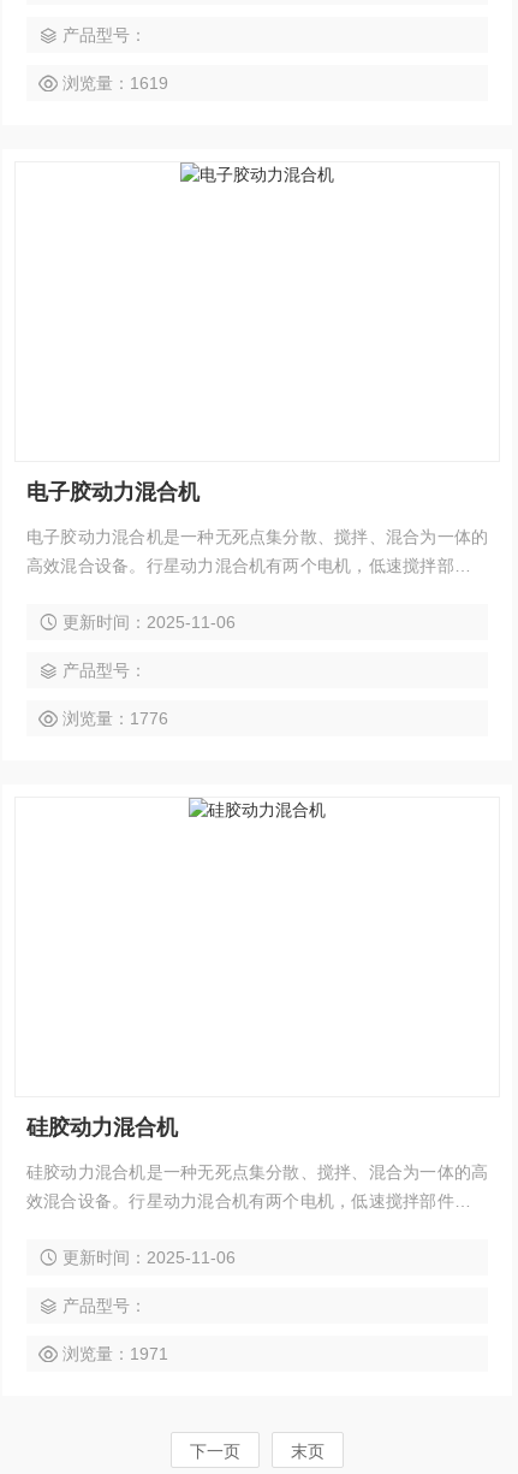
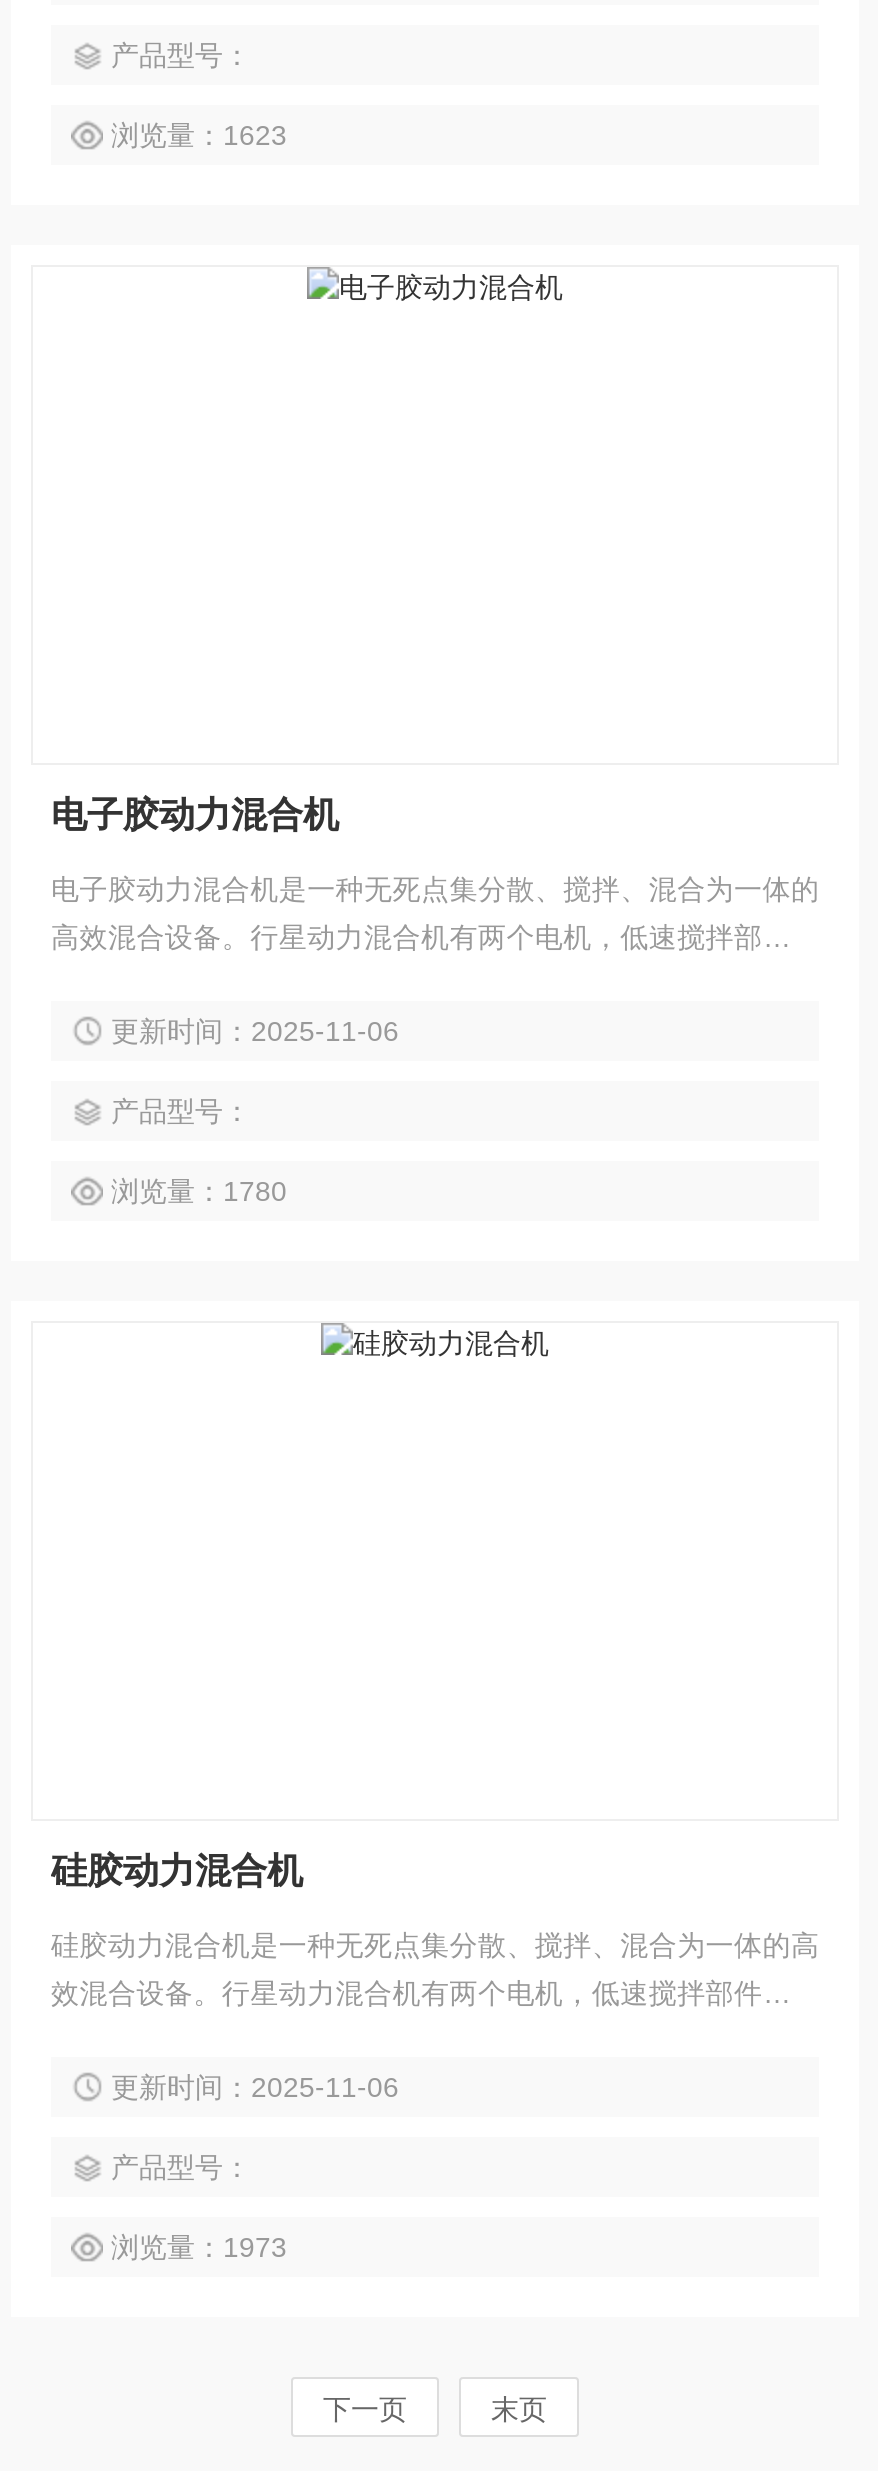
[62,73,168,93] 浏览量：1619 -> [111,119,287,151] 浏览量：1623
[62,709,168,728] 浏览量：1776 -> [111,1175,287,1207] 浏览量：1780
[62,1344,168,1363] 浏览量：1971 -> [111,2231,287,2263] 浏览量：1973

